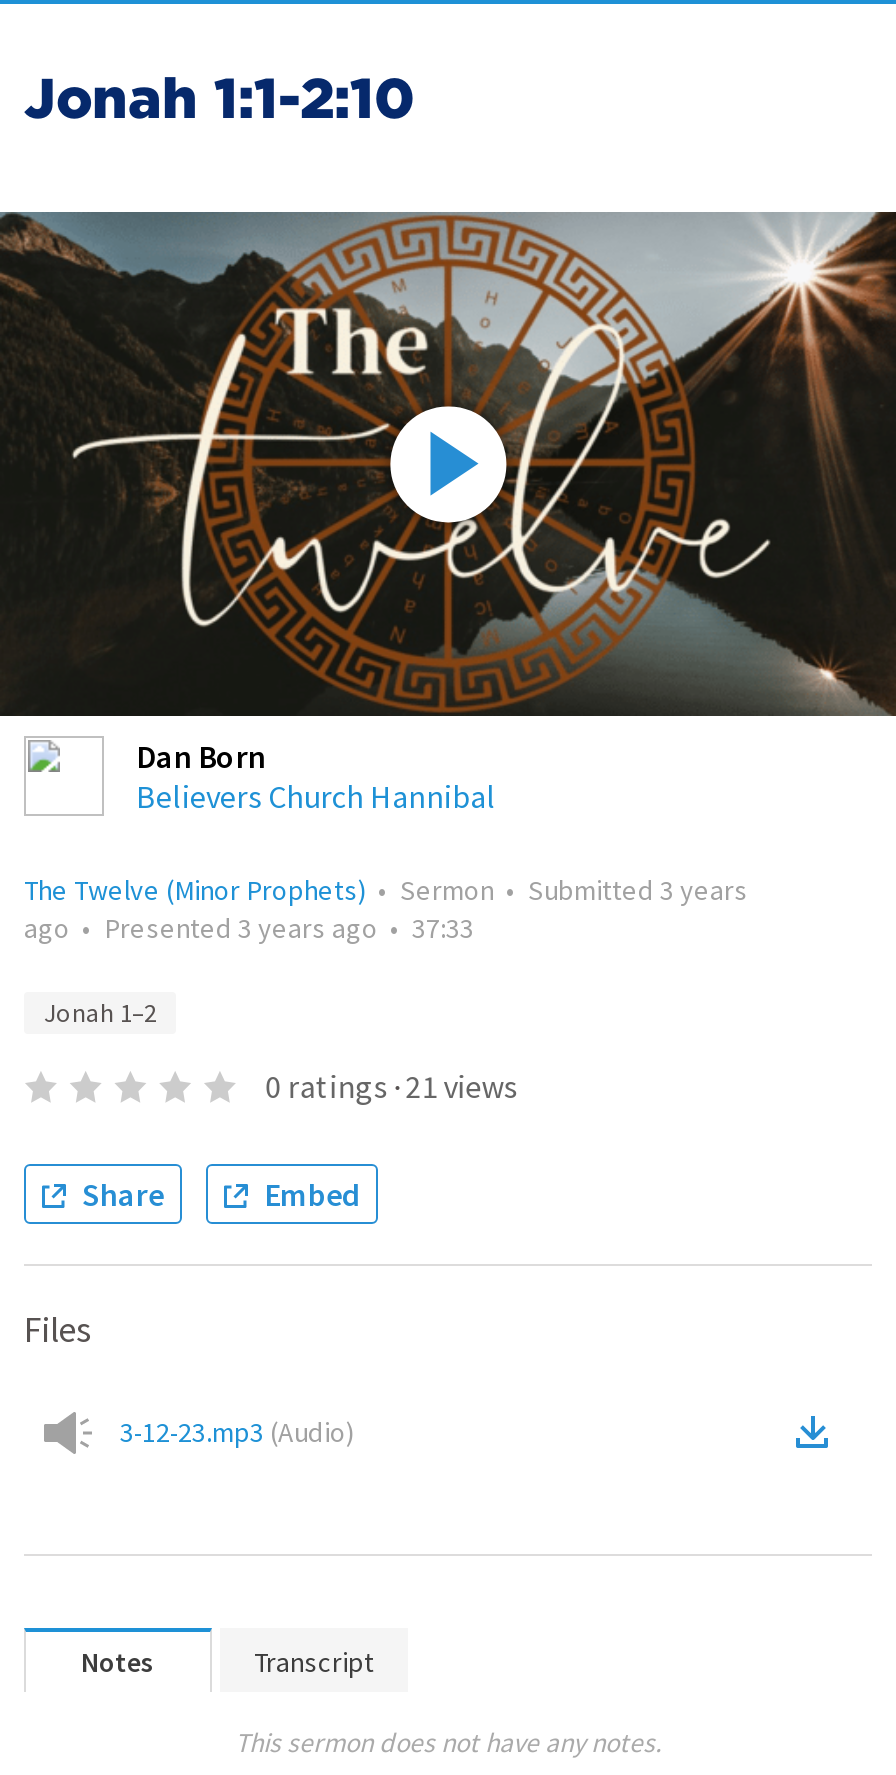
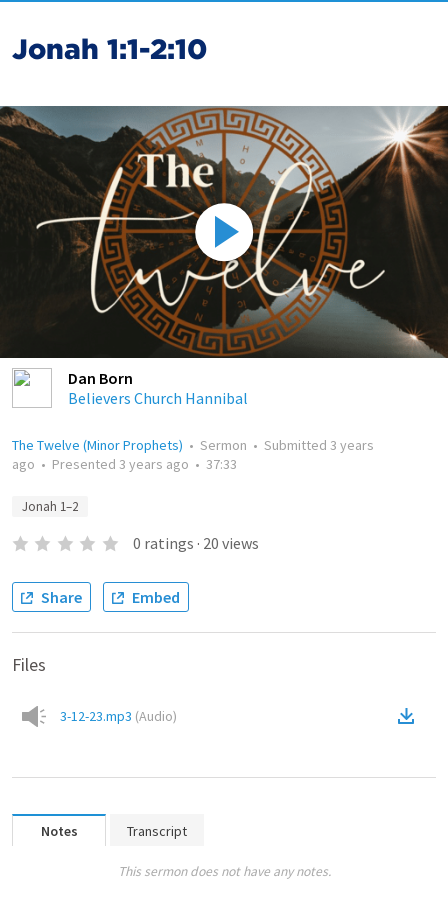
[265,1066,517,1106] 0 ratings · 21 views -> [133,533,259,553] 0 ratings · 20 views

